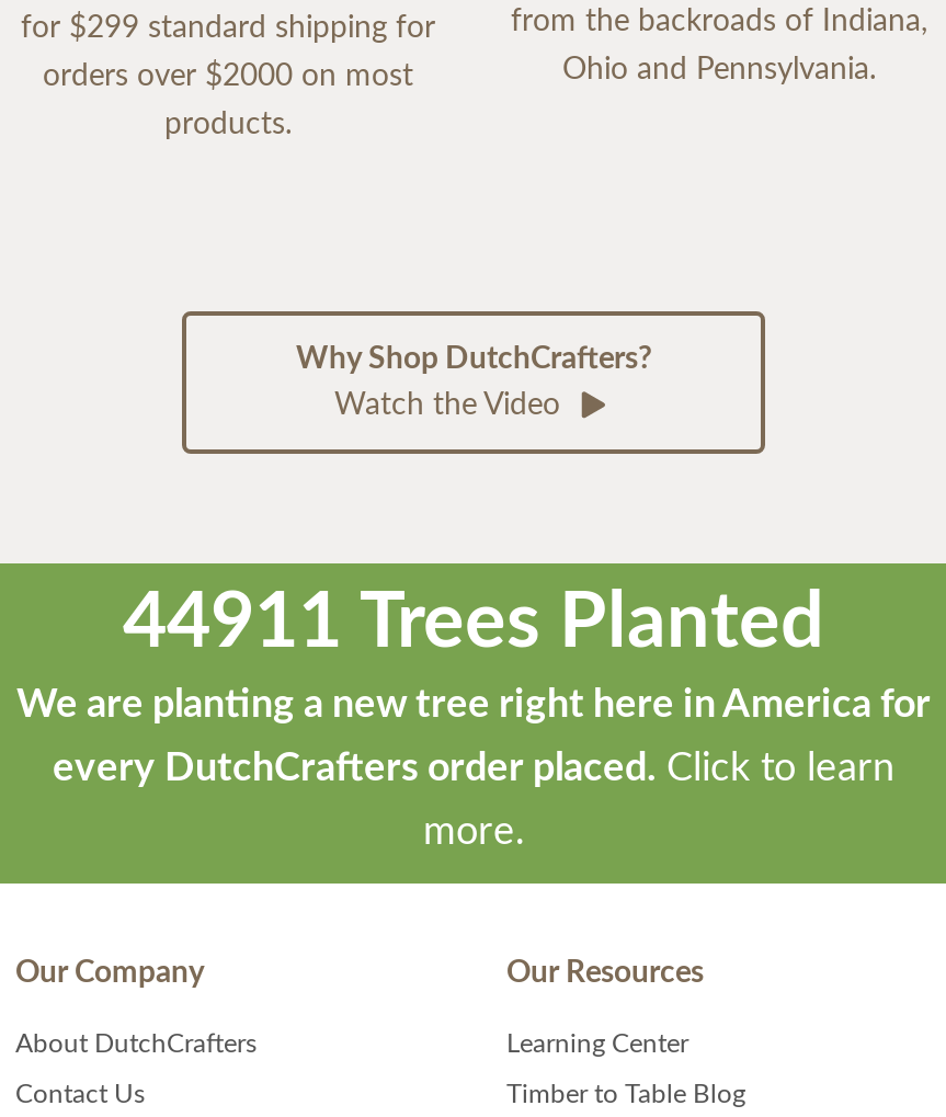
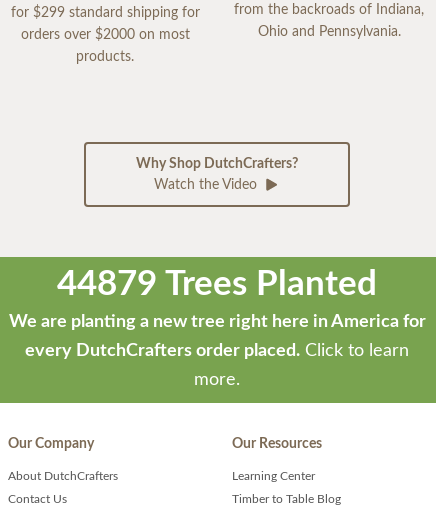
[123,585,824,662] 44911 Trees Planted -> [57,267,377,302] 44879 Trees Planted

